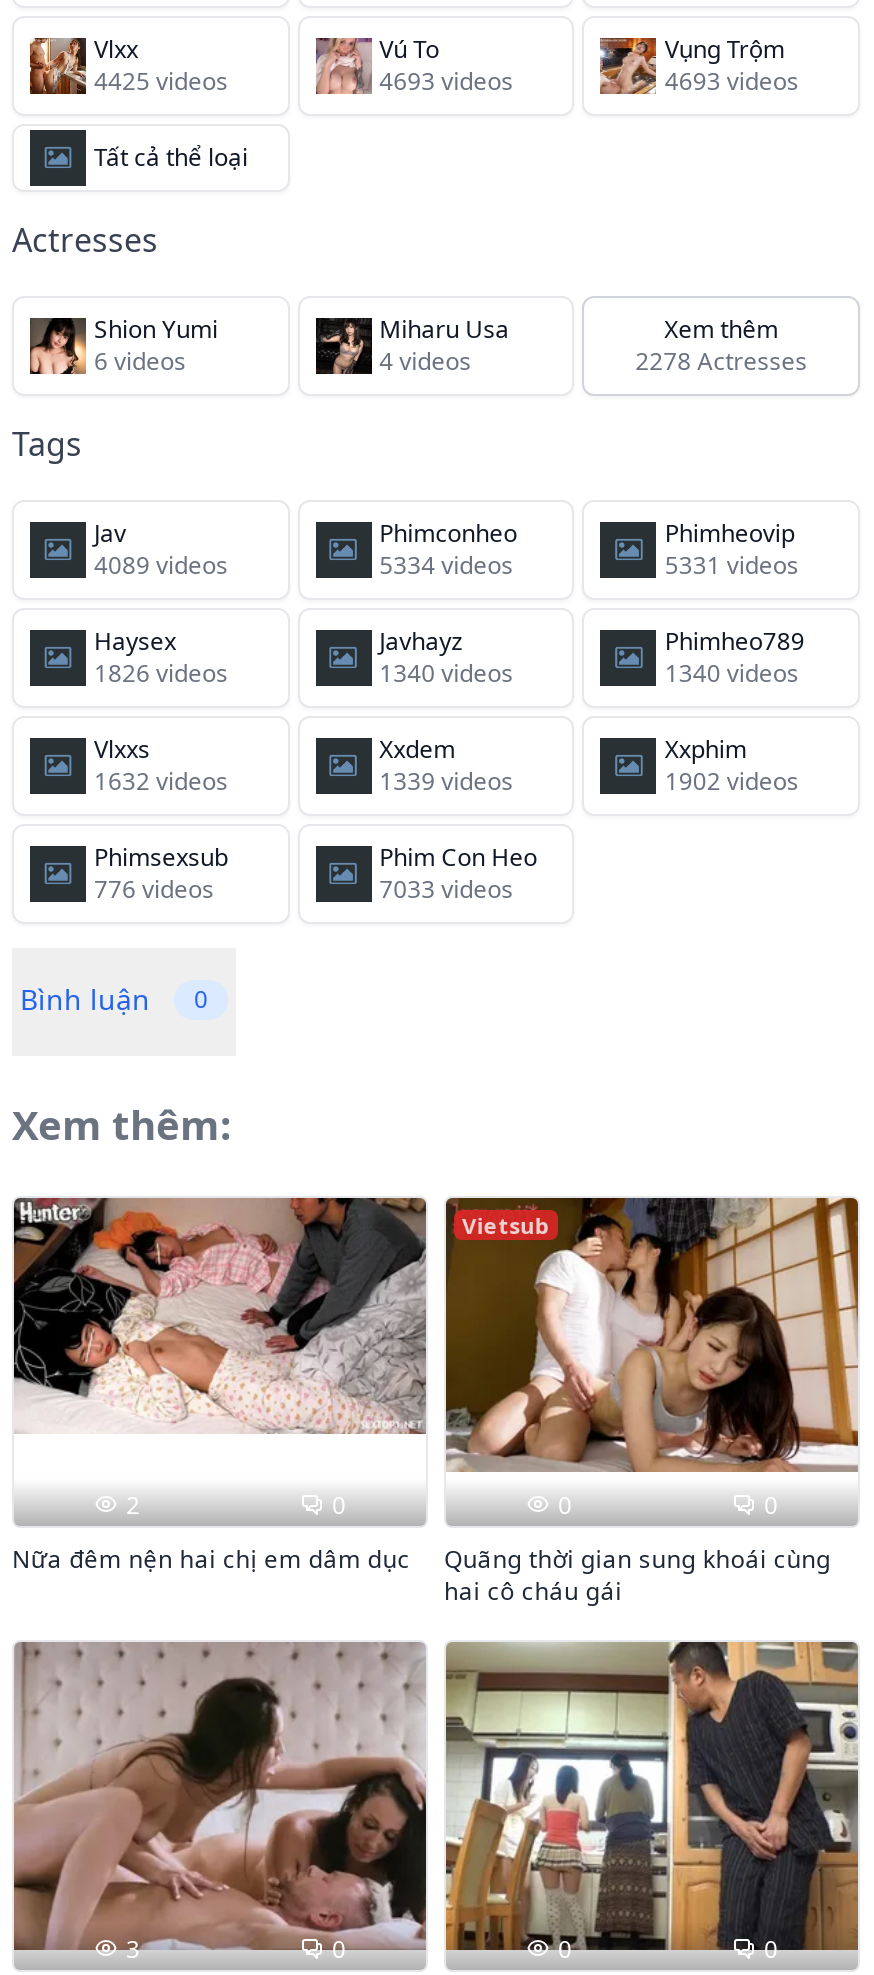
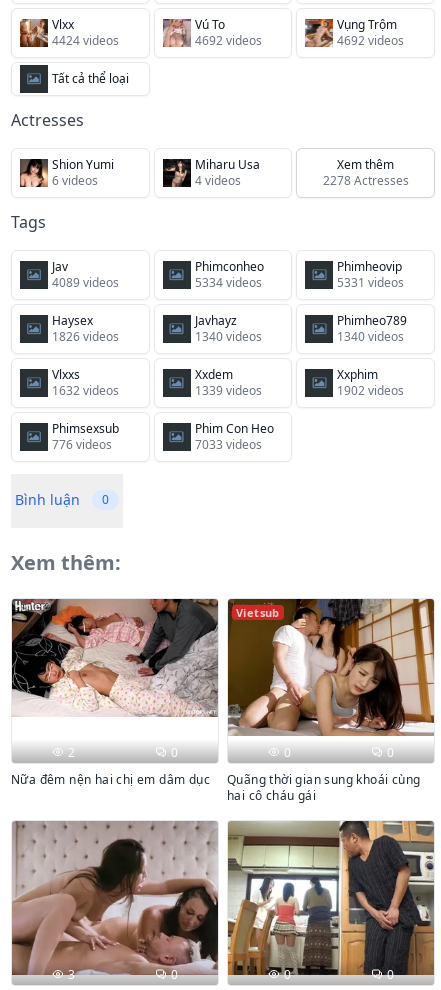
[94,64,228,98] 4425 videos -> [52,32,119,49] 4424 videos
[379,64,513,98] 4693 videos -> [195,32,262,49] 4692 videos
[665,64,799,98] 4693 videos -> [337,32,404,49] 4692 videos

